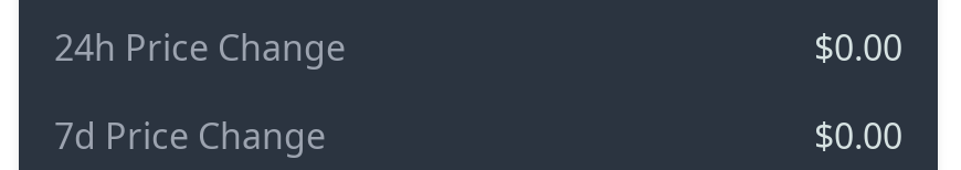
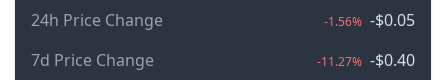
[814,24,902,72] $0.00 -> [324,9,415,31] -1.56% -$0.05
[814,112,902,161] $0.00 -> [317,49,415,71] -11.27% -$0.40

